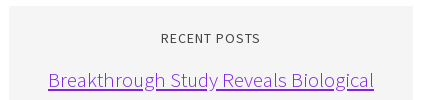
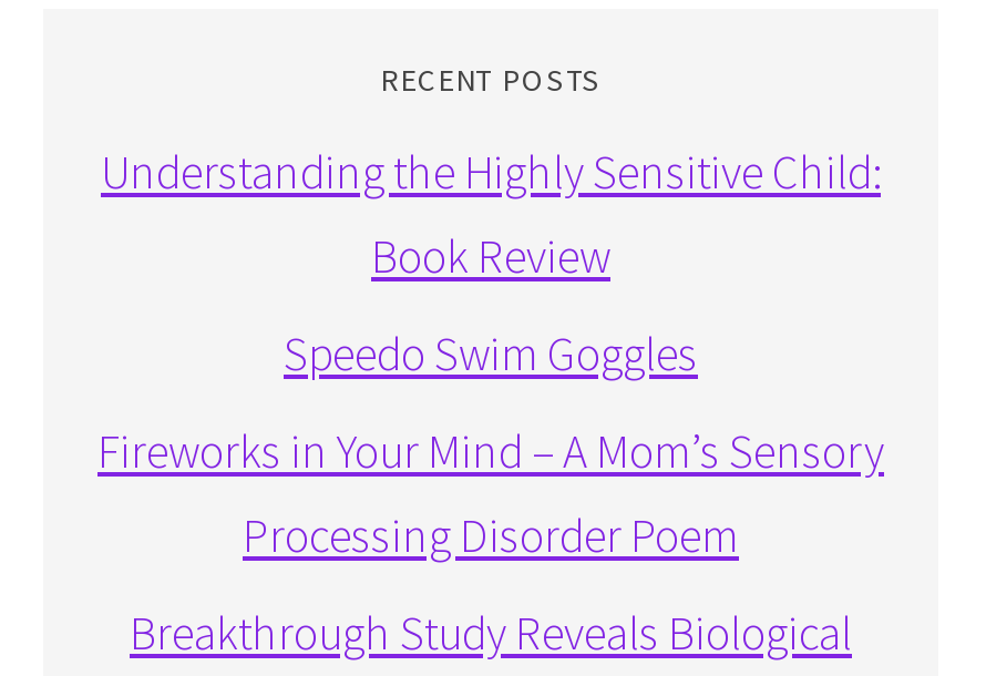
none -> [97,143,884,566] Understanding the Highly Sensitive Child: | Book Review | Speedo Swim Goggles | Fireworks in Your Mind – A Mom’s Sensory | Processing Disorder Poem

